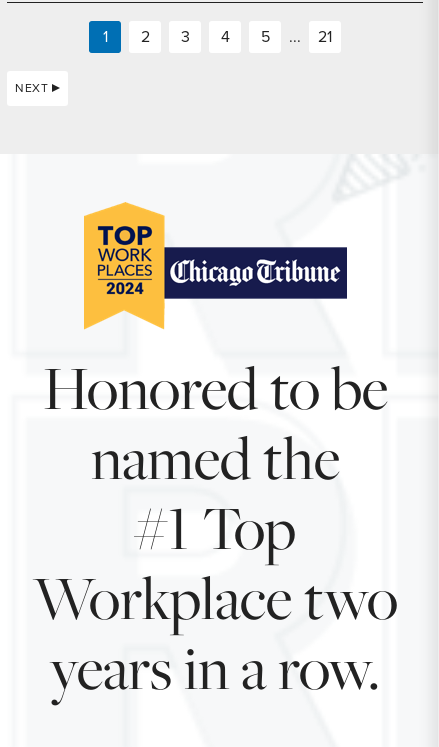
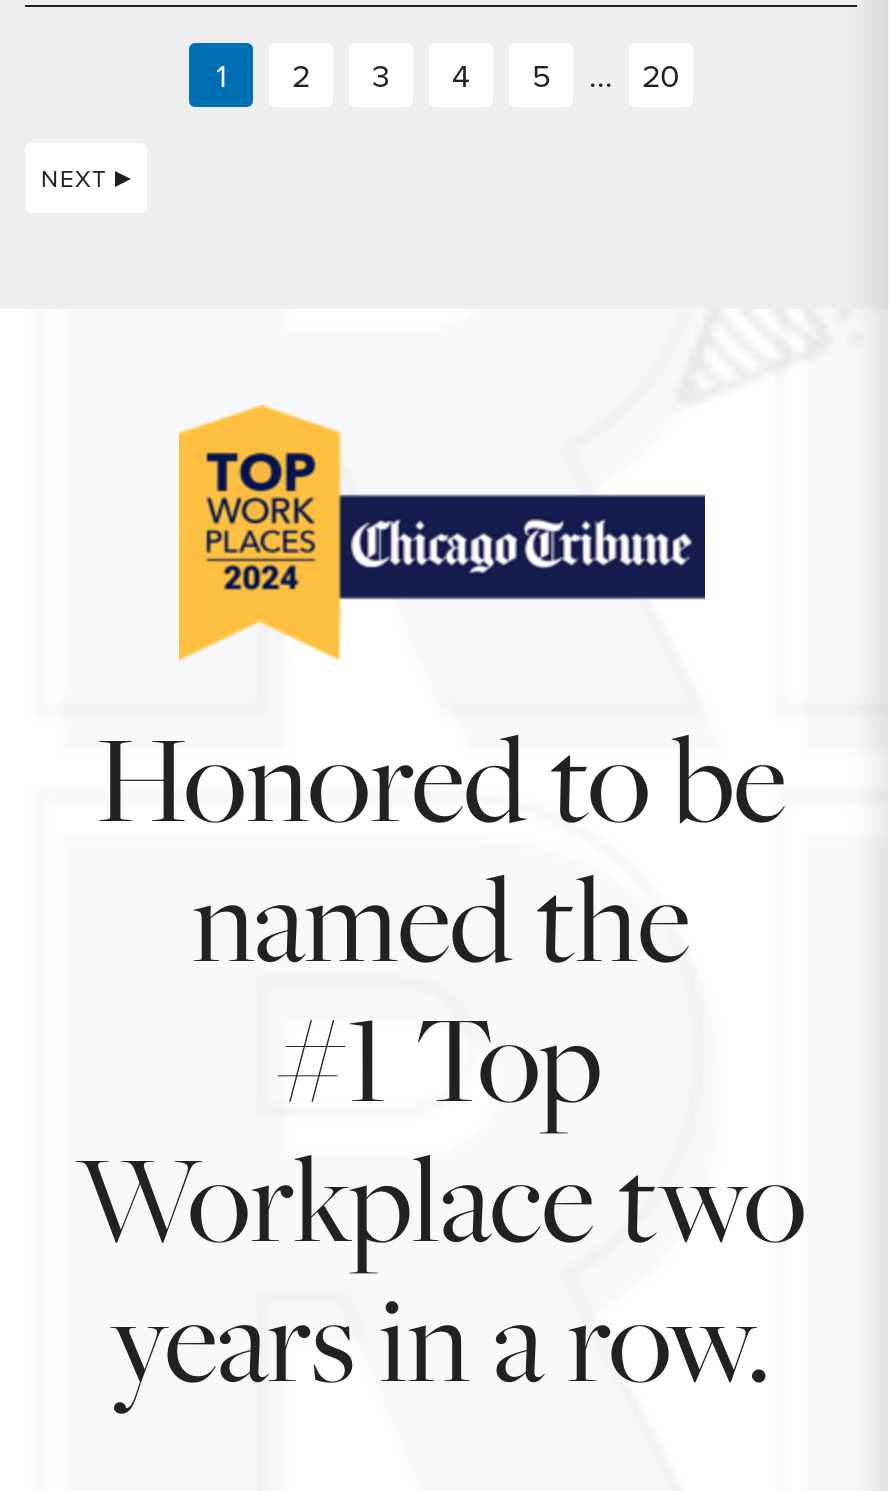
[318,25,332,48] 21 -> [642,53,680,97] 20

